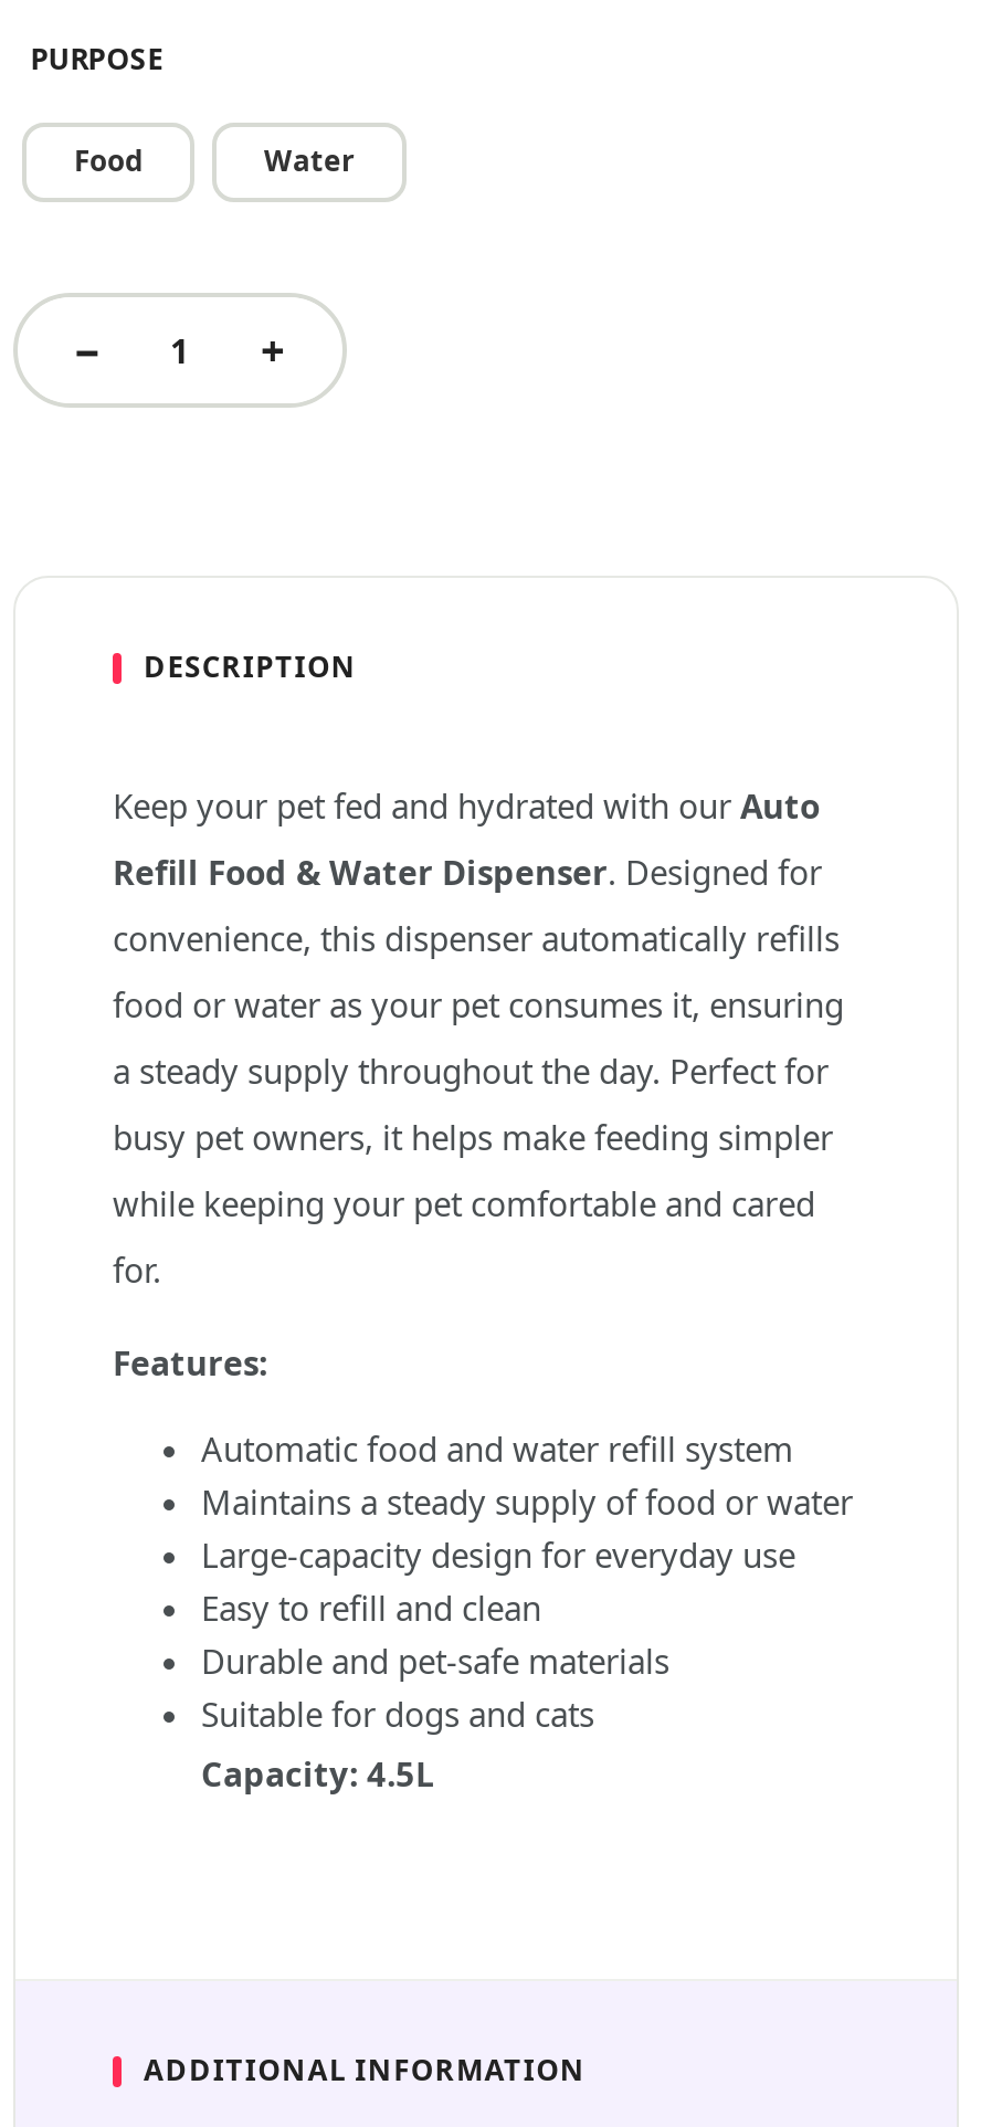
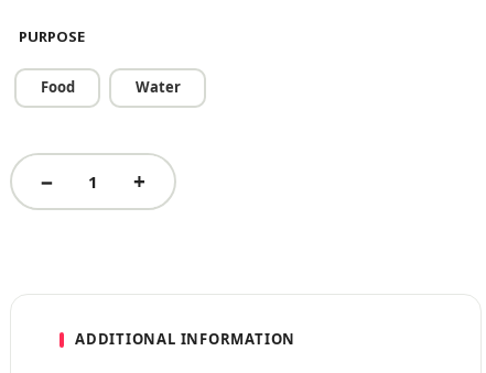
[113,646,853,1796] DESCRIPTION | Keep your pet fed and hydrated with our Auto | Refill Food & Water Dispenser. Designed for | convenience, this dispenser automatically refills | food or water as your pet consumes it, ensuring | a steady supply throughout the day. Perfect for | busy pet owners, it helps make feeding simpler | while keeping your pet comfortable and cared | for. | Features: | Automatic food and water refill system | Maintains a steady supply of food or water | Large-capacity design for everyday use | Easy to refill and clean | Durable and pet-safe materials | Suitable for dogs and cats | Capacity: 4.5L -> none

